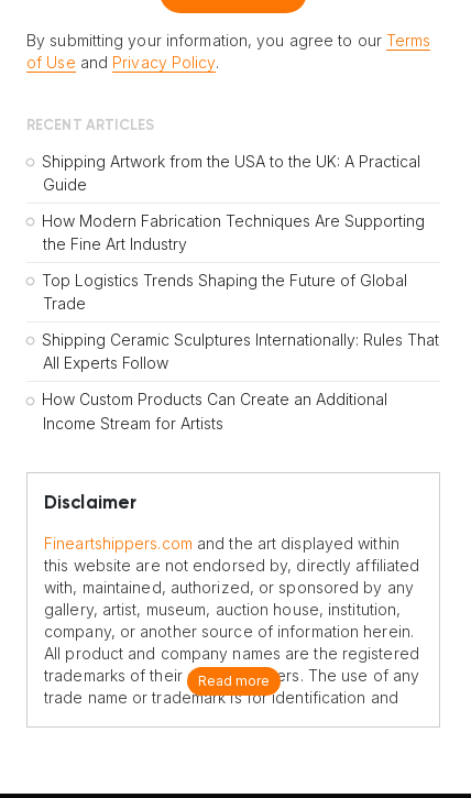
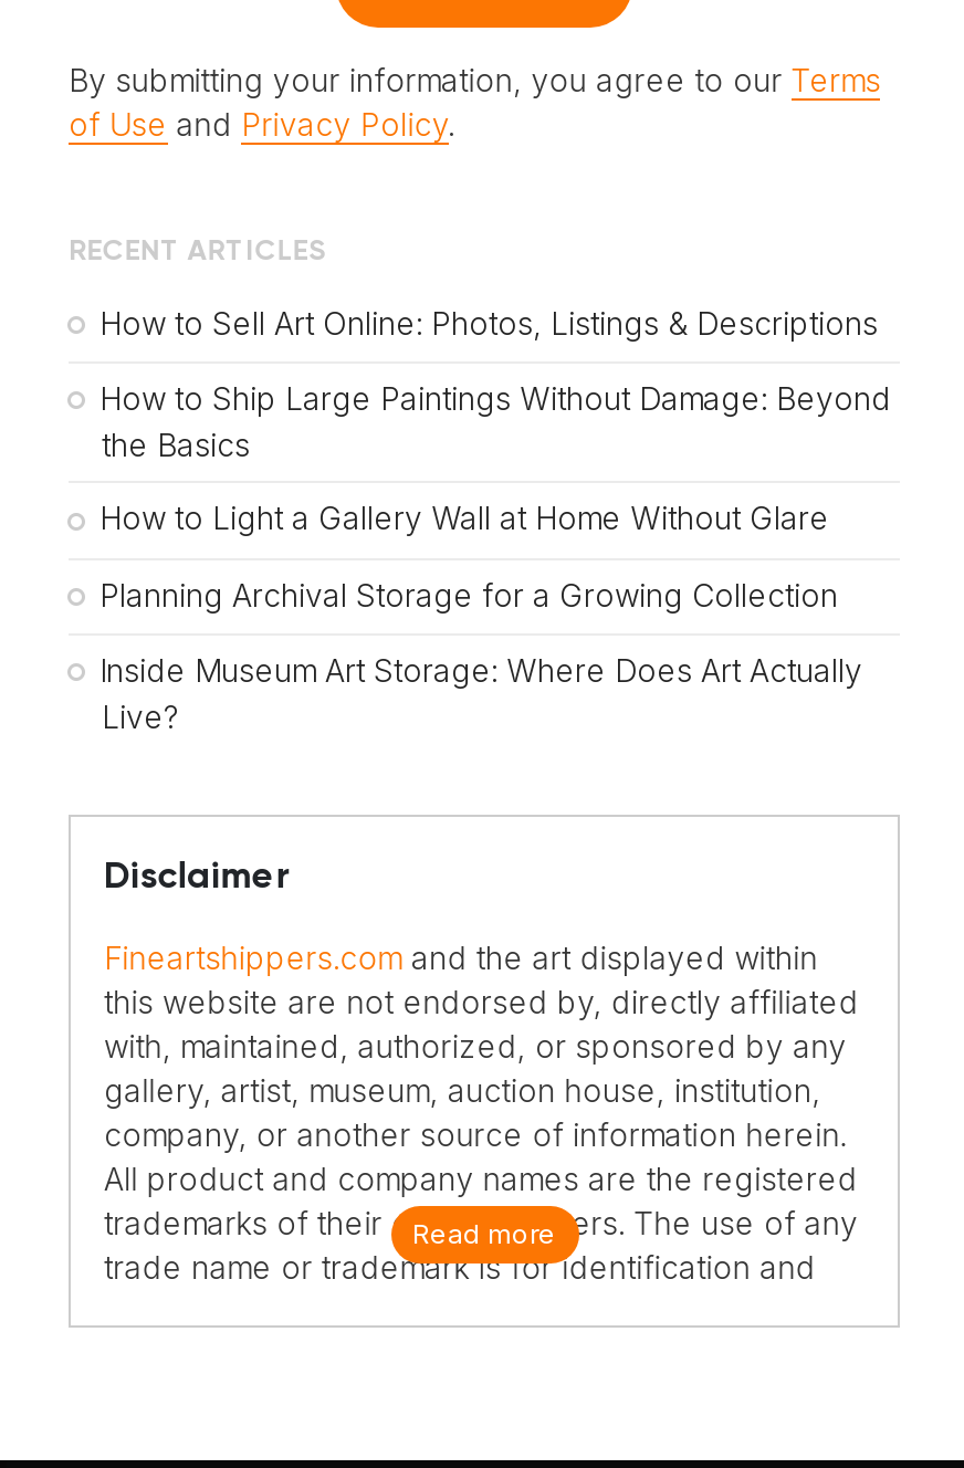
[42,152,420,194] Shipping Artwork from the USA to the UK: A Practical | Guide -> [99,305,878,342] How to Sell Art Online: Photos, Listings & Descriptions
[42,211,425,253] How Modern Fabrication Techniques Are Supporting | the Fine Art Industry -> [99,380,891,464] How to Ship Large Paintings Without Damage: Beyond | the Basics
[42,271,407,313] Top Logistics Trends Shaping the Future of Global | Trade -> [99,500,829,537] How to Light a Gallery Wall at Home Without Glare
[42,331,439,373] Shipping Ceramic Sculptures Internationally: Rules That | All Experts Follow -> [99,575,838,613] Planning Archival Storage for a Growing Collection
[42,390,387,432] How Custom Products Can Create an Additional | Income Stream for Artists -> [99,651,862,736] Inside Museum Art Storage: Where Does Art Actually | Live?

